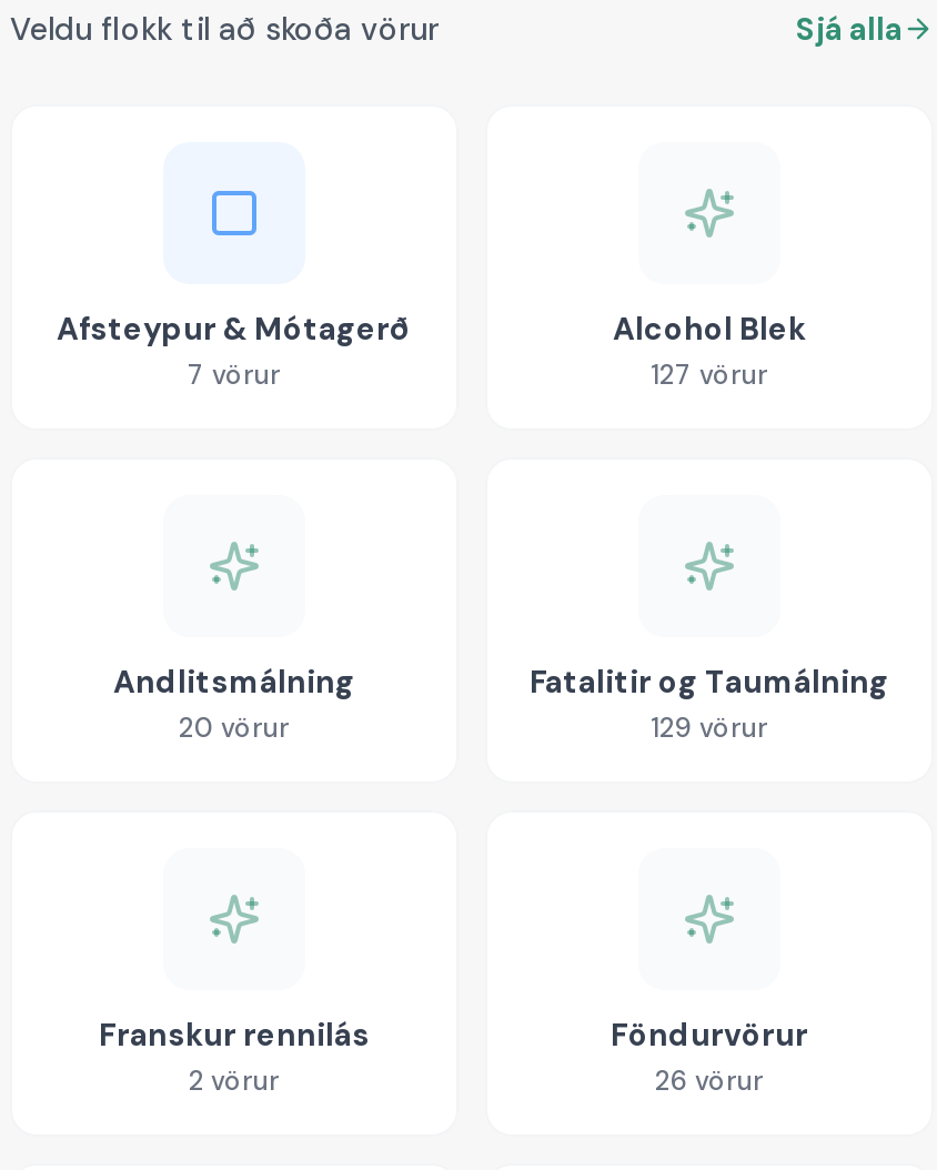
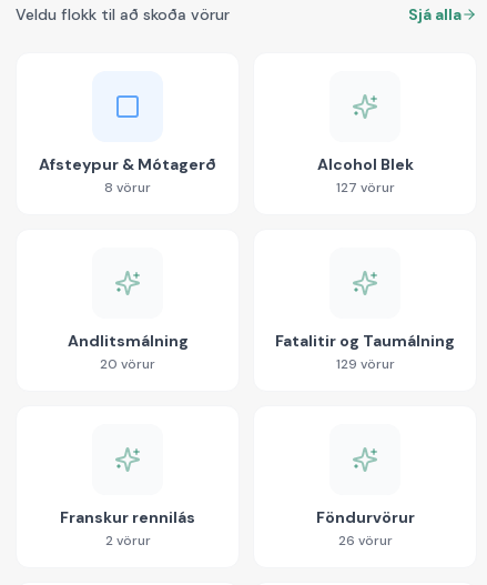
[188,357,281,393] 7 vörur -> [104,179,151,196] 8 vörur

